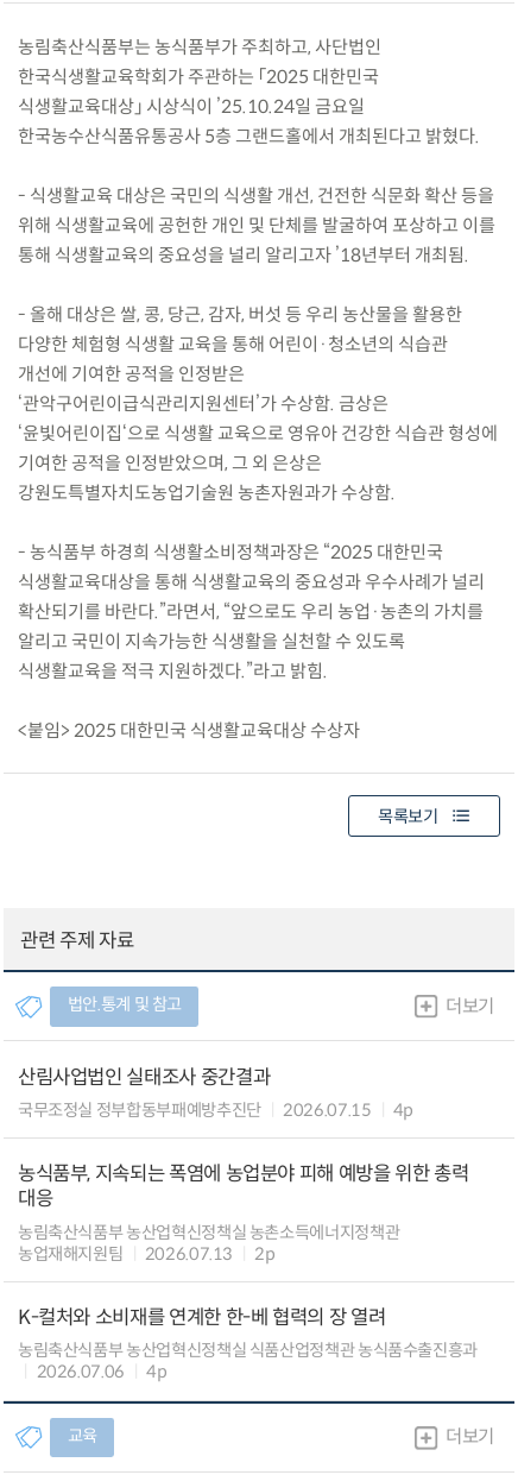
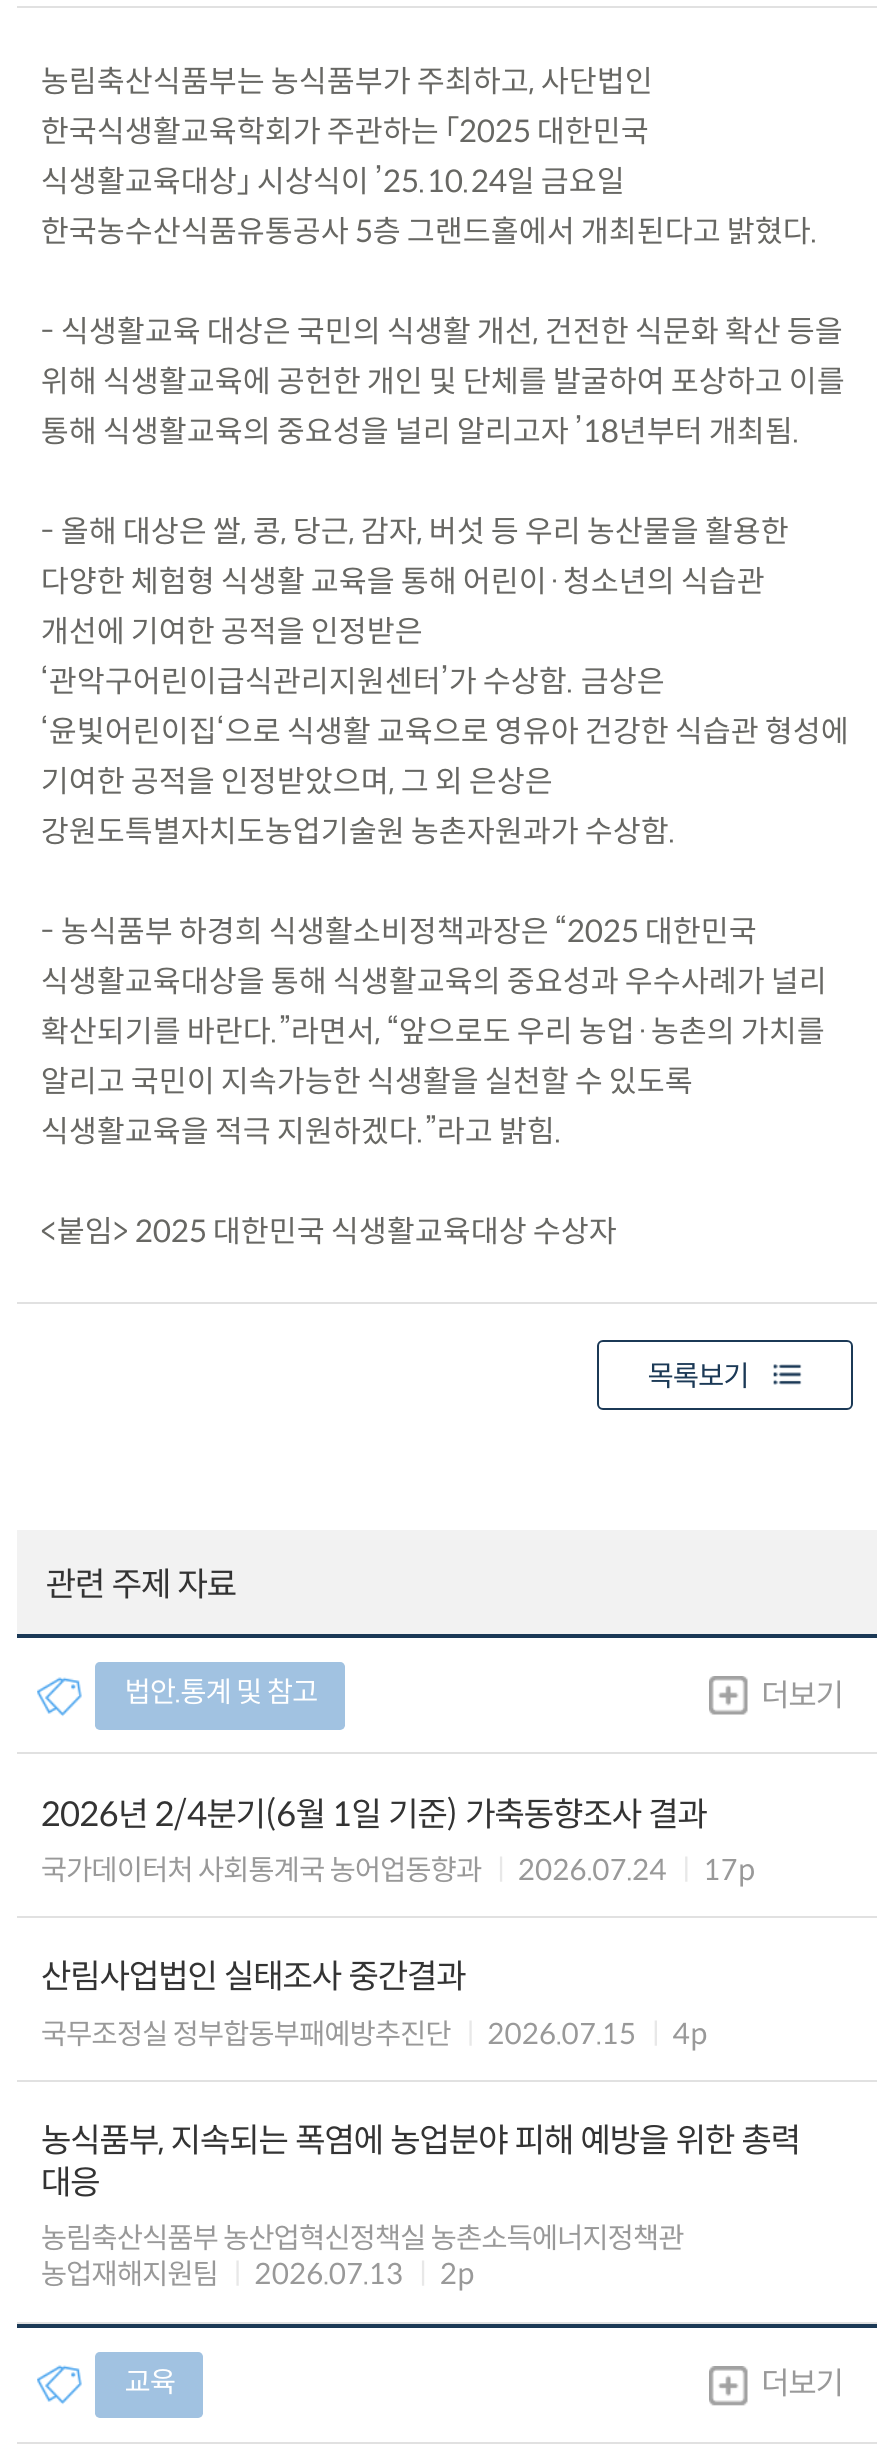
none -> [41,1793,755,1888] 2026년 2/4분기(6월 1일 기준) 가축동향조사 결과 | 국가데이터처 사회통계국 농어업동향과 | 2026.07.24 | 17p
moved [18,1064,469,1264] -> [41,1957,800,2293]: 산림사업법인 실태조사 중간결과 | 국무조정실 정부합동부패예방추진단 | 2026.07.15 | ... | 2026.07.13 | 2p
[18,1305,478,1383] K-컬처와 소비재를 연계한 한-베 협력의 장 열려 | 농림축산식품부 농산업혁신정책실 식품산업정책관 농식품수출진흥과 | 2026.07.06 | 4p -> none

